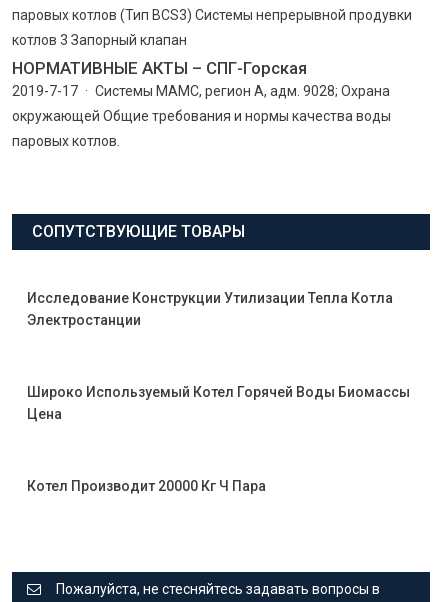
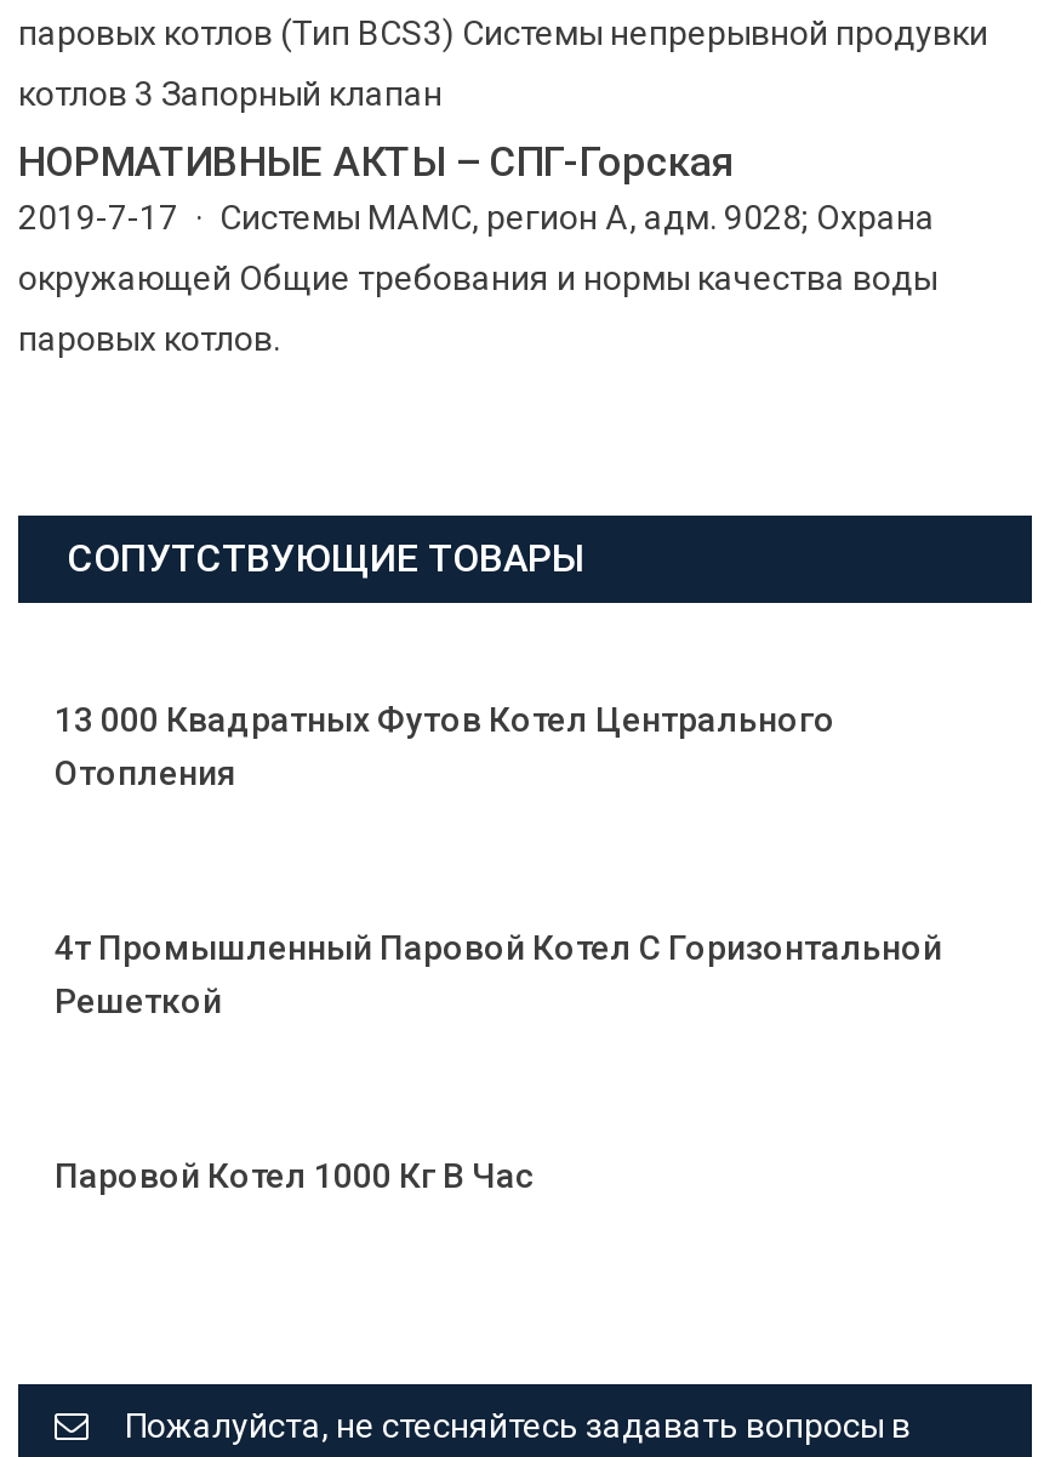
[27,290,393,328] Исследование Конструкции Утилизации Тепла Котла | Электростанции -> [55,700,835,792] 13 000 Квадратных Футов Котел Центрального | Отопления
[27,384,410,422] Широко Используемый Котел Горячей Воды Биомассы | Цена -> [55,928,942,1020] 4т Промышленный Паровой Котел С Горизонтальной | Решеткой
[27,478,266,494] Котел Производит 20000 Кг Ч Пара -> [55,1156,535,1195] Паровой Котел 1000 Кг В Час

